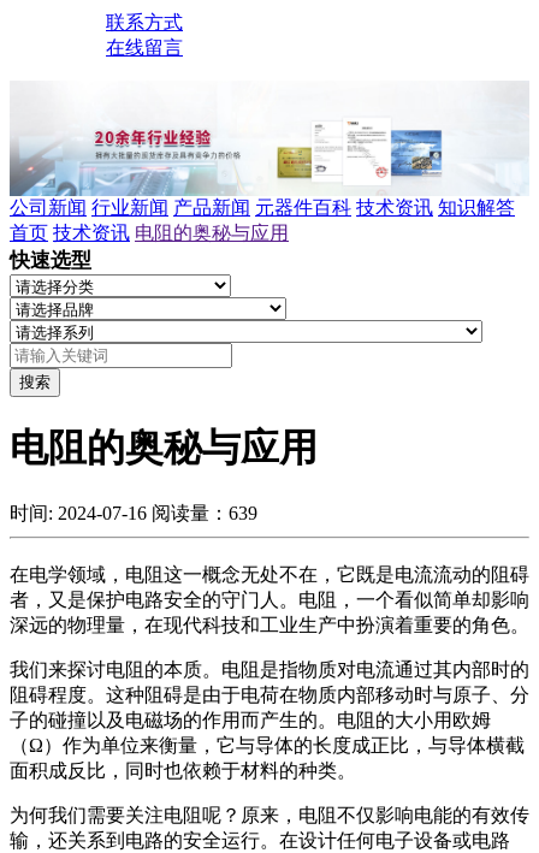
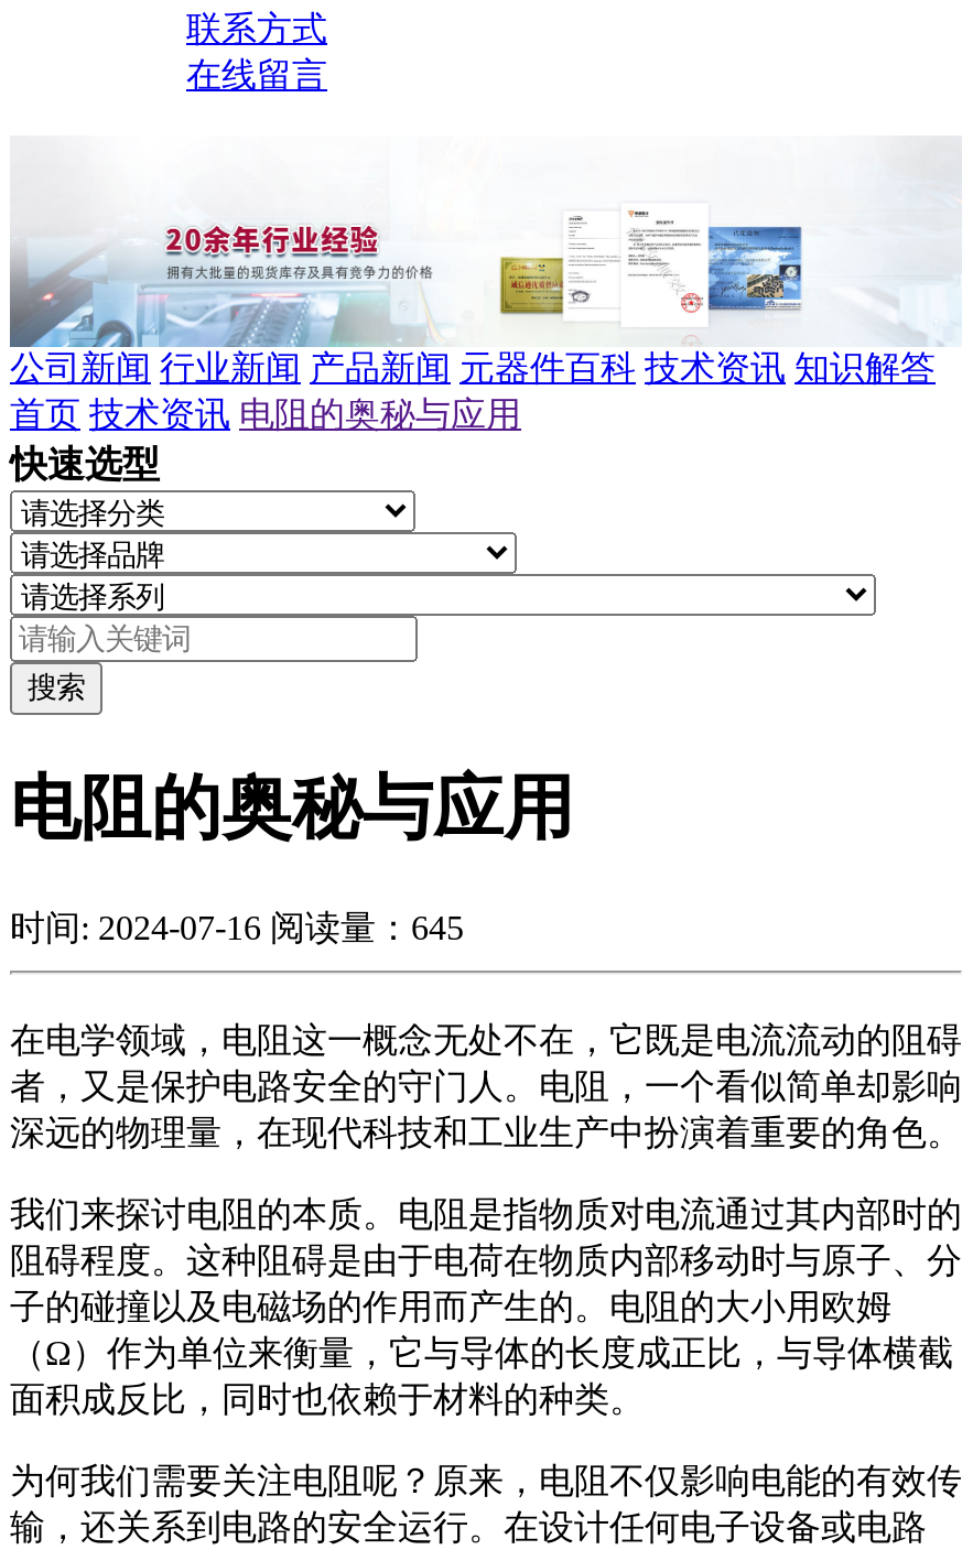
[10,502,257,523] 时间: 2024-07-16 阅读量：639 -> [10,908,464,945] 时间: 2024-07-16 阅读量：645

